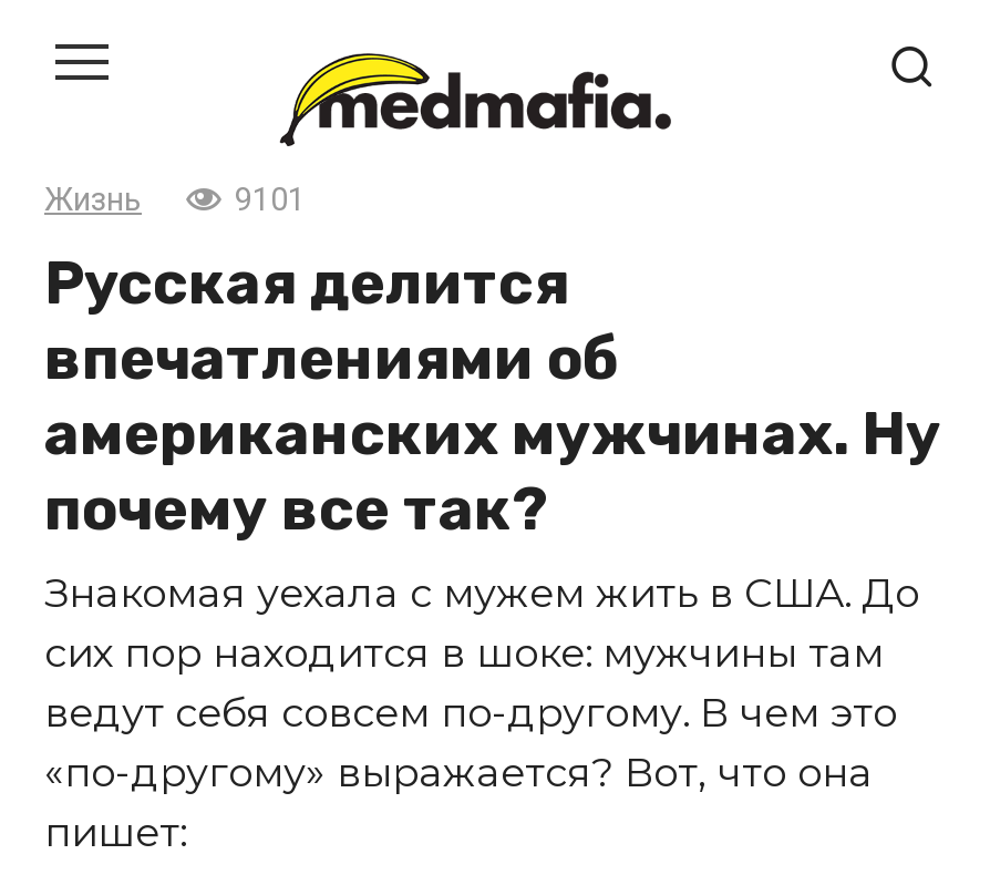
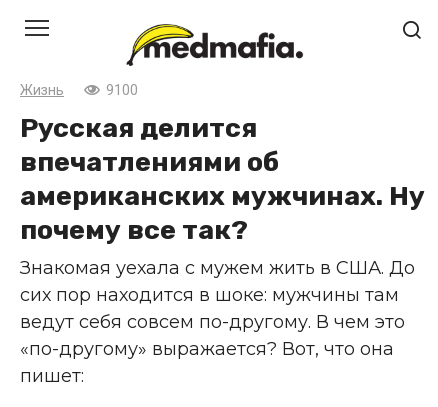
[235,182,306,219] 9101 -> [106,82,138,99] 9100

